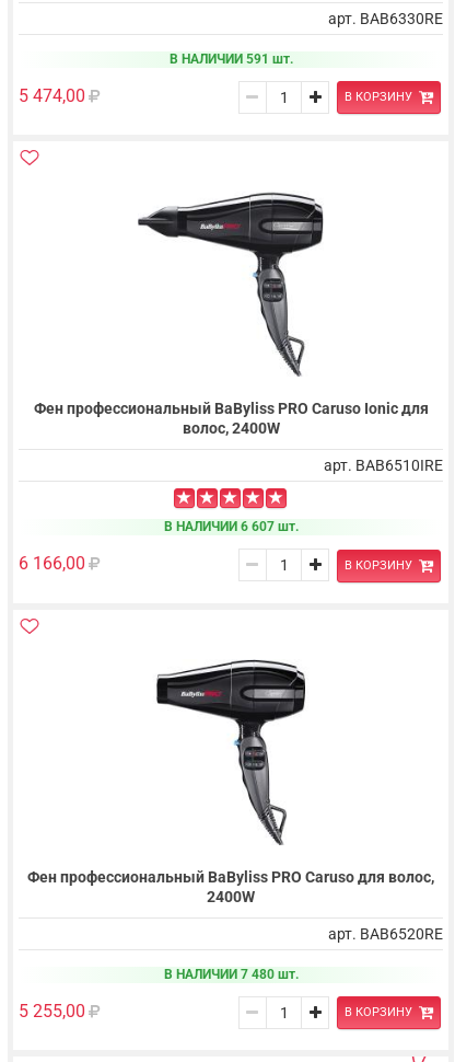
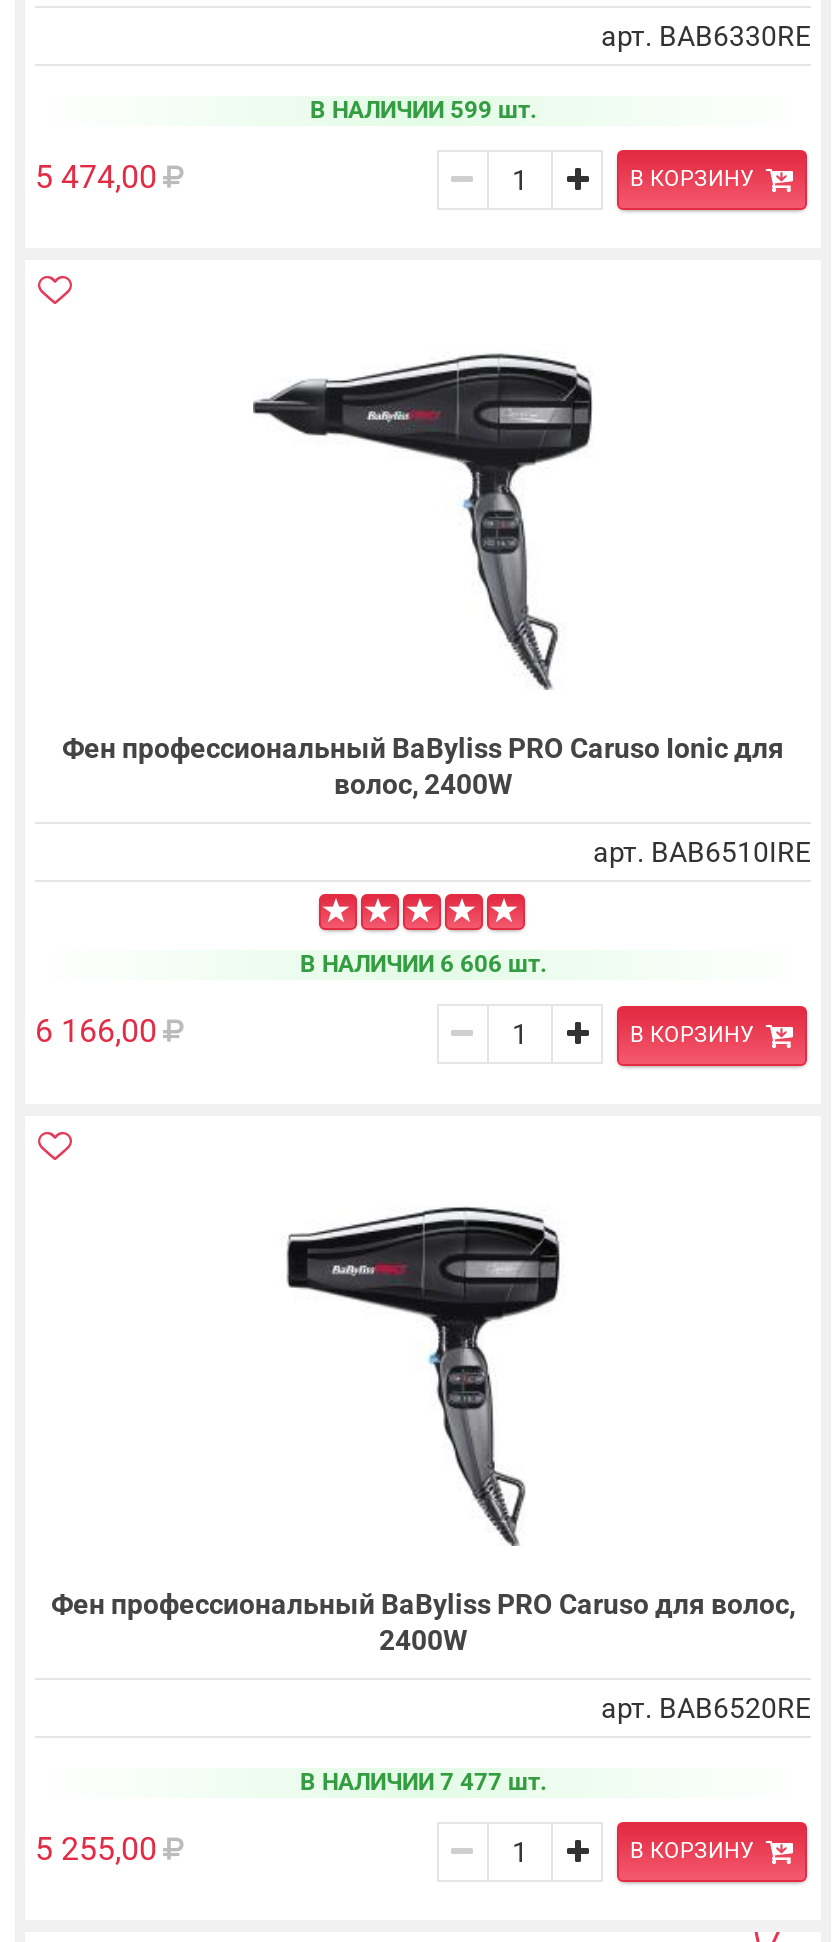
[169,51,293,66] В НАЛИЧИИ 591 шт. -> [310,95,536,123] В НАЛИЧИИ 599 шт.
[164,519,298,535] В НАЛИЧИИ 6 607 шт. -> [300,951,546,979] В НАЛИЧИИ 6 606 шт.
[164,966,298,982] В НАЛИЧИИ 7 480 шт. -> [300,1767,546,1795] В НАЛИЧИИ 7 477 шт.

